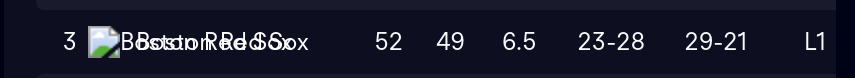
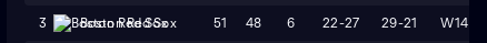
[375,25,403,55] 52 -> [213,14,227,30] 51
[436,25,465,55] 49 -> [246,14,262,30] 48
[502,25,537,55] 6.5 -> [287,14,295,30] 6
[578,25,645,55] 23-28 -> [323,14,359,30] 22-27
[804,25,826,55] L1 -> [441,14,468,30] W14

